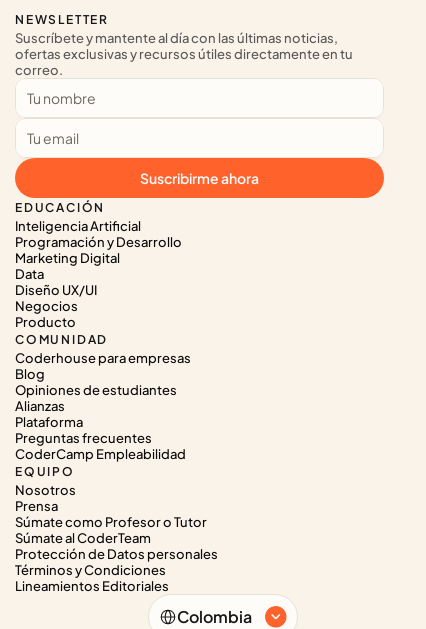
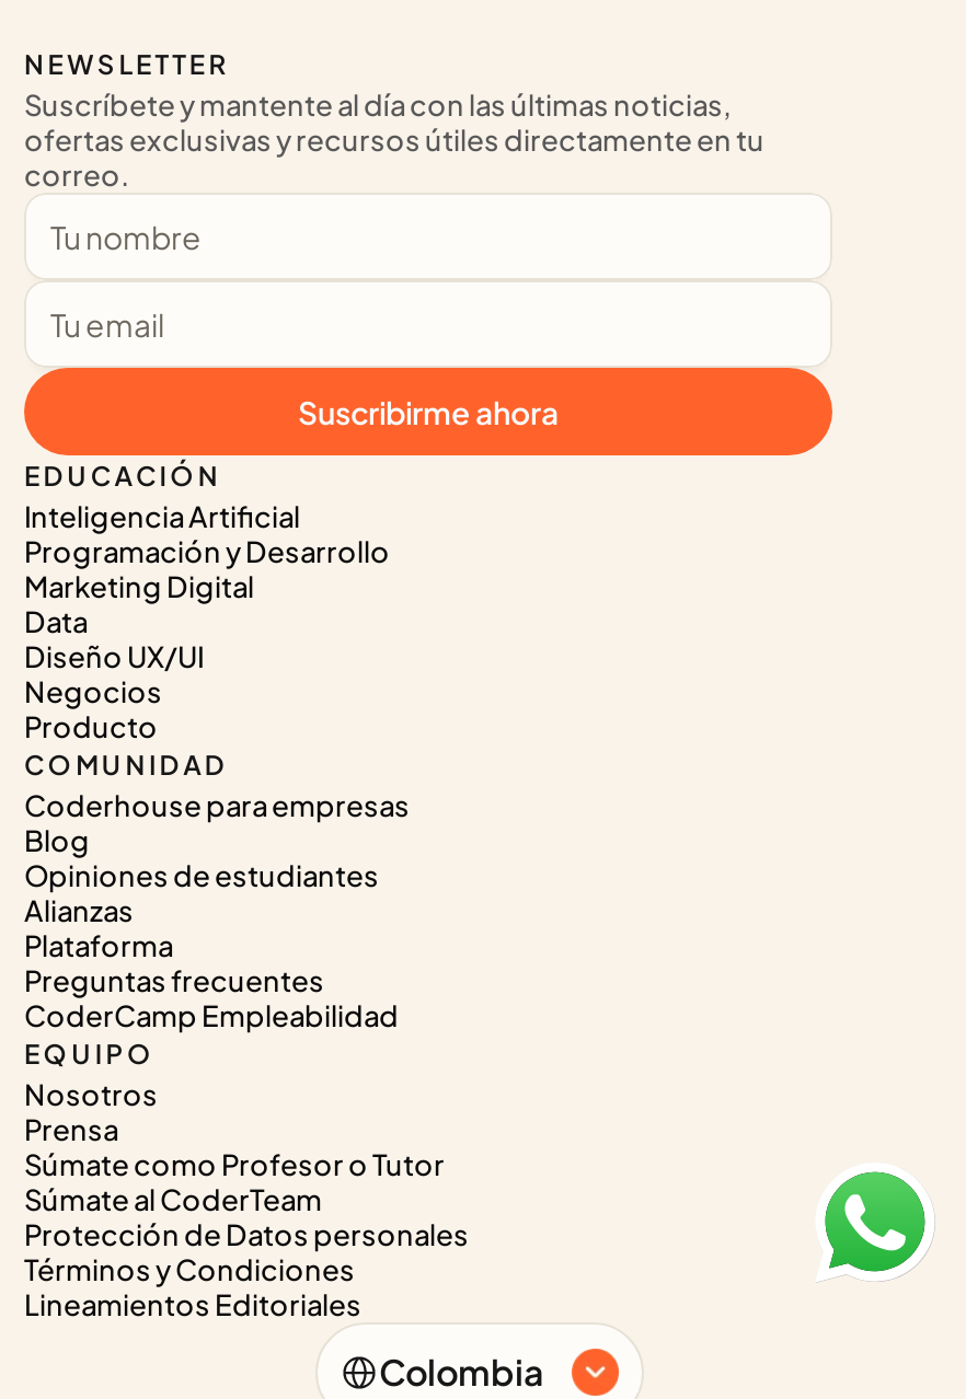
none -> [824,1169,927,1274] [image]

